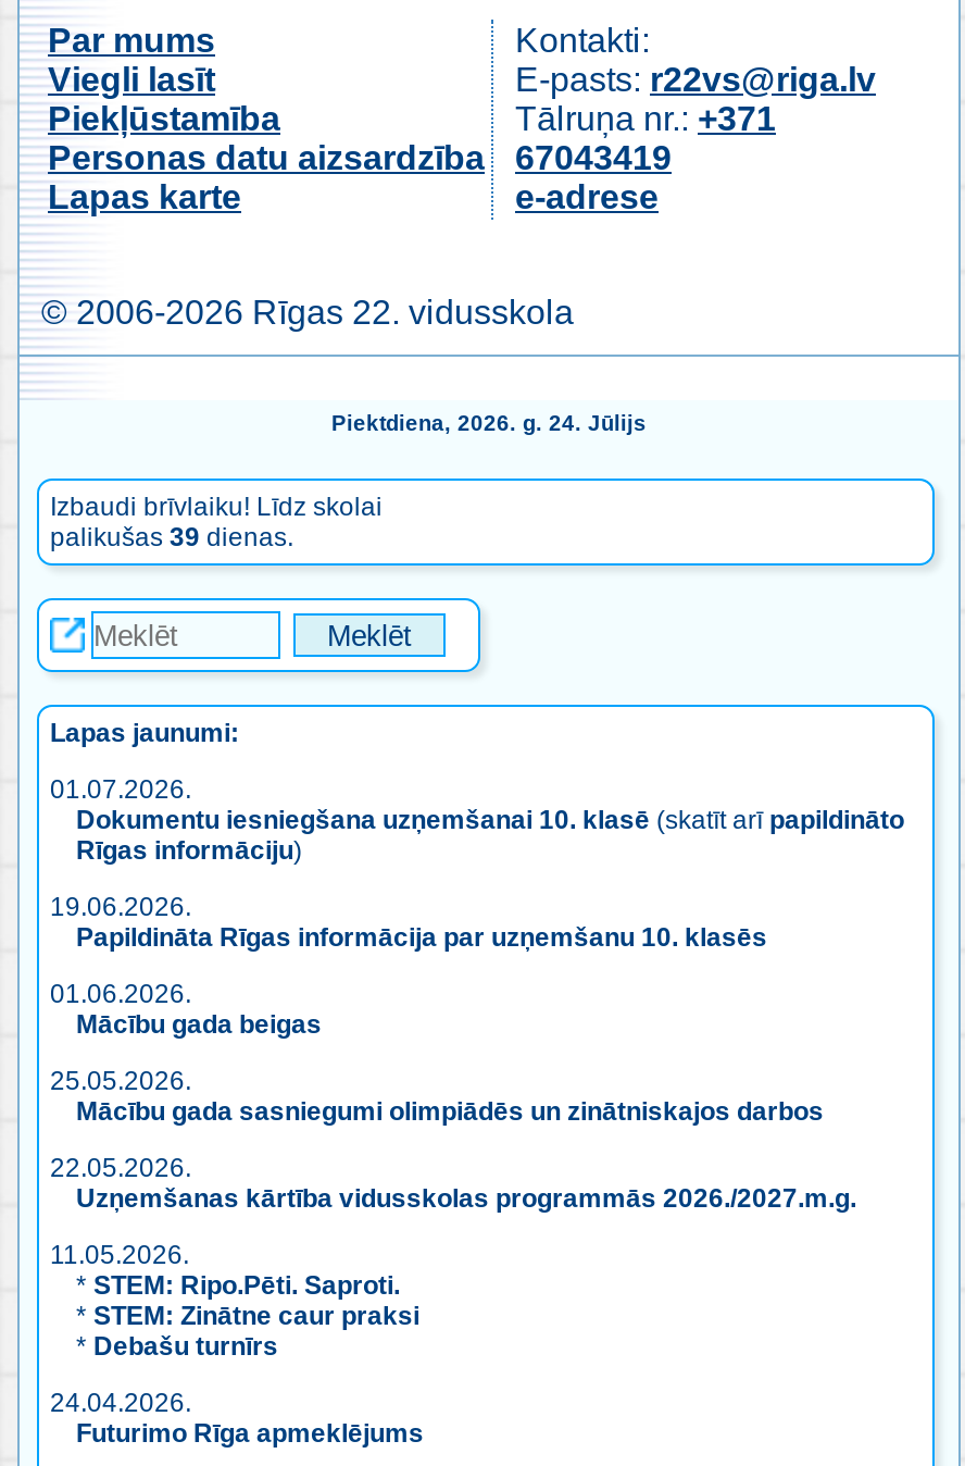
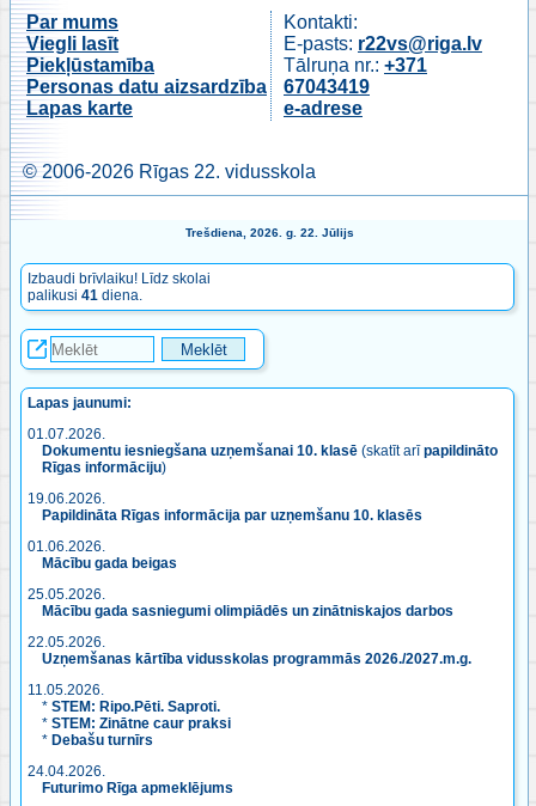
[331,412,647,436] Piektdiena, 2026. g. 24. Jūlijs -> [185,227,354,240] Trešdiena, 2026. g. 22. Jūlijs
[50,523,293,554] palikušas 39 dienas. -> [28,288,142,304] palikusi 41 diena.

